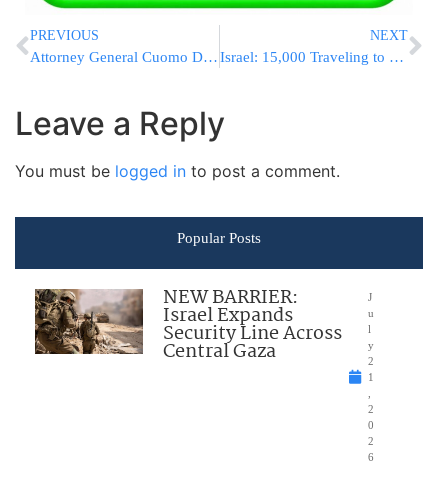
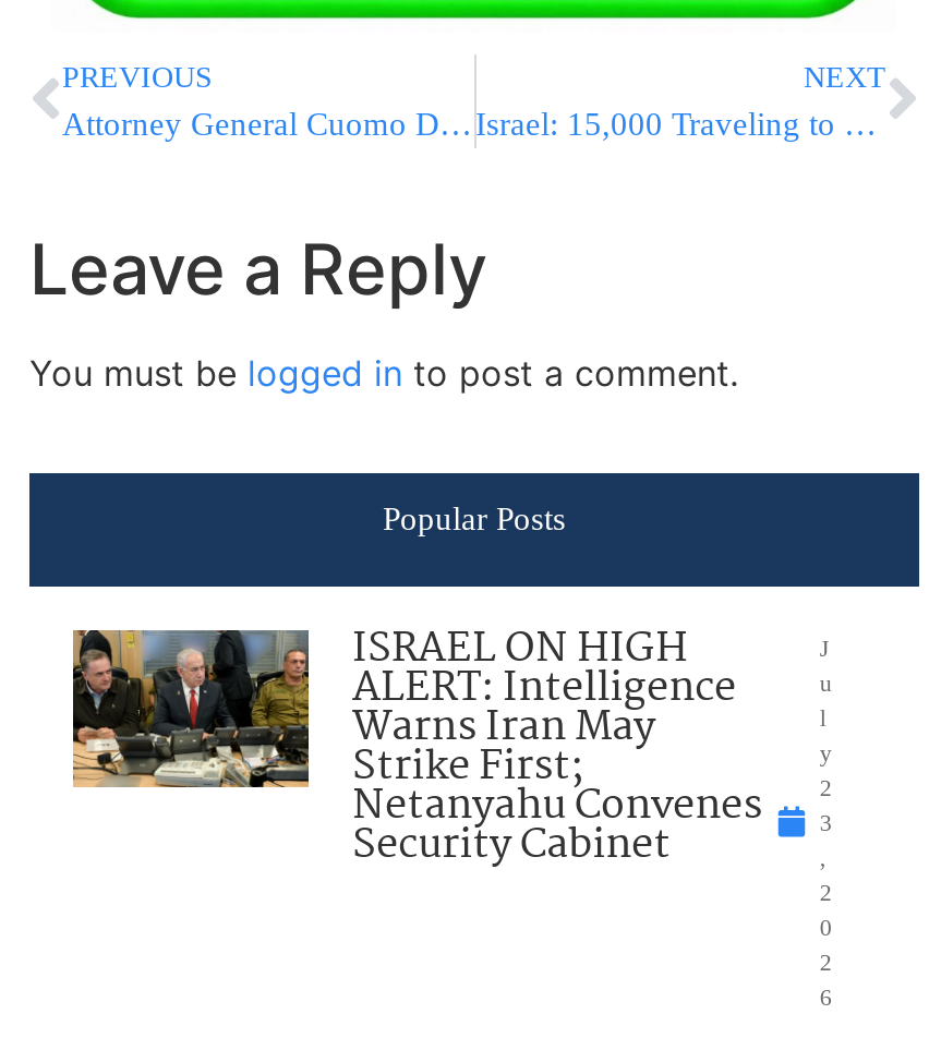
[34,283,342,367] [image] | NEW BARRIER: | Israel Expands | Security Line Across | Central Gaza -> [71,617,762,878] [image] | ISRAEL ON HIGH | ALERT: Intelligence | Warns Iran May | Strike First; | Netanyahu Convenes | Security Cabinet
[368,371,374,383] 1 -> [820,809,833,835] 3

